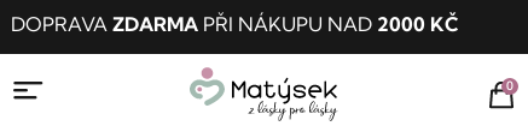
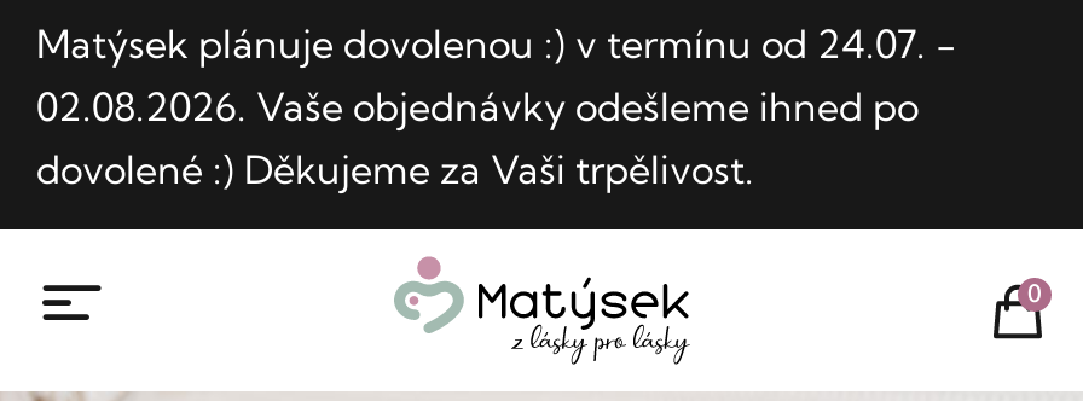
[11,12,459,36] DOPRAVA ZDARMA PŘI NÁKUPU NAD 2000 KČ -> [36,19,957,193] Matýsek plánuje dovolenou :) v termínu od 24.07. - | 02.08.2026. Vaše objednávky odešleme ihned po | dovolené :) Děkujeme za Vaši trpělivost.

